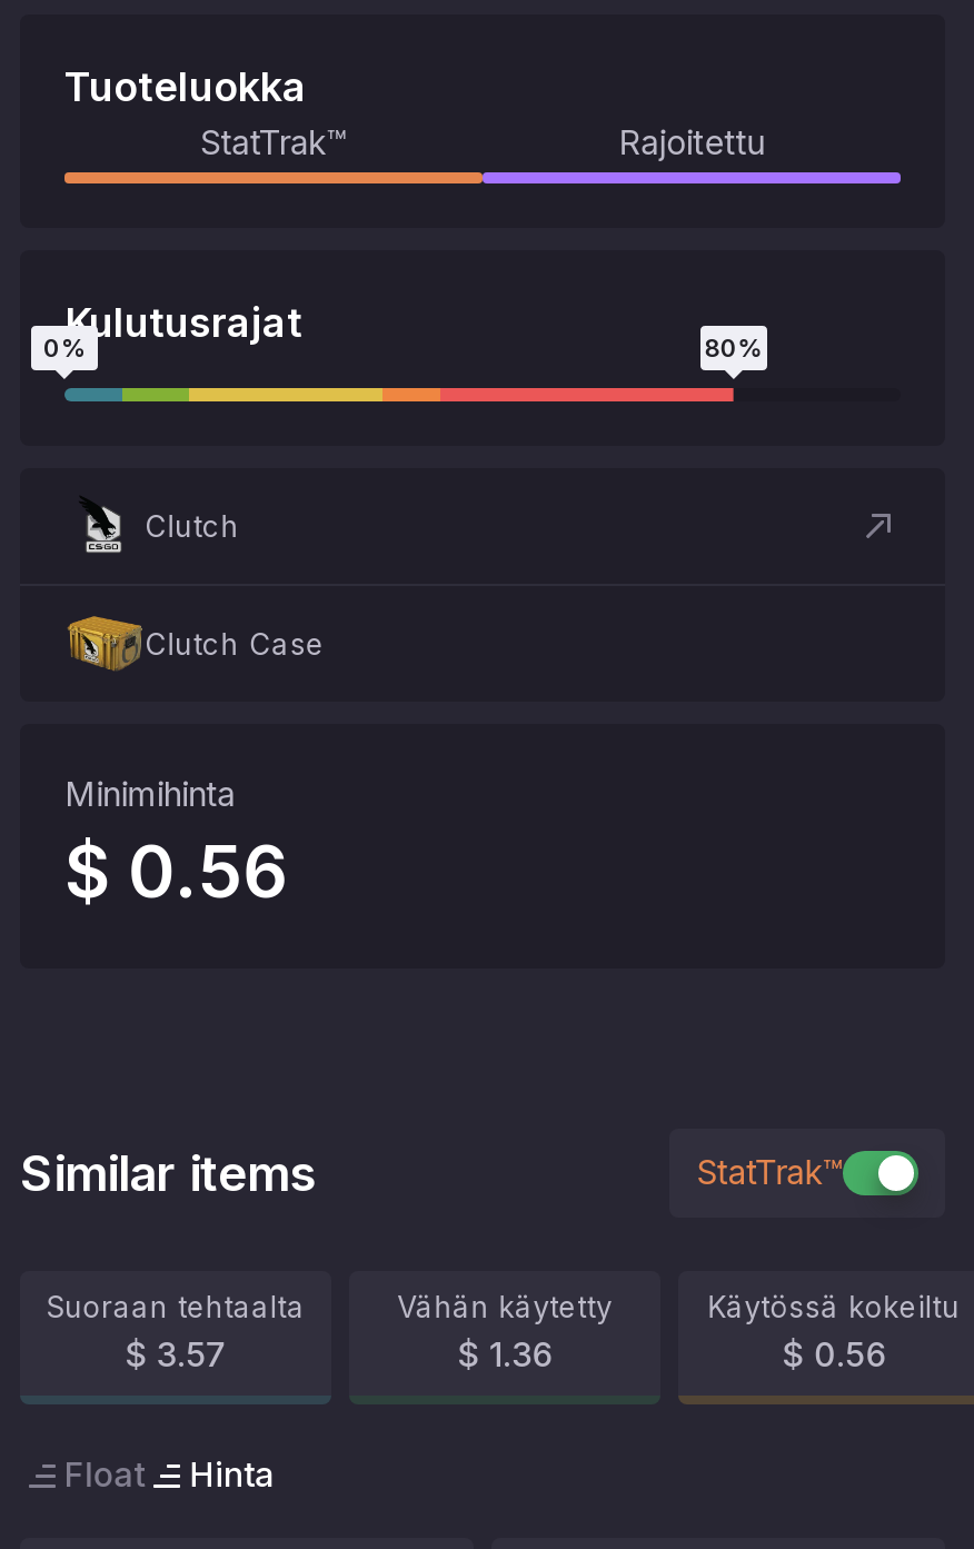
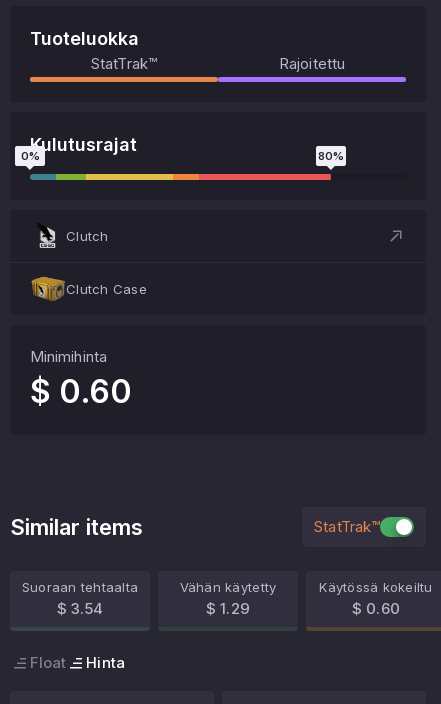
[64,828,289,915] $ 0.56 -> [30,372,132,411] $ 0.60
[125,1333,226,1376] $ 3.57 -> [57,599,103,618] $ 3.54
[458,1333,552,1376] $ 1.36 -> [206,599,250,618] $ 1.29
[782,1333,885,1376] $ 0.56 -> [352,599,400,618] $ 0.60

